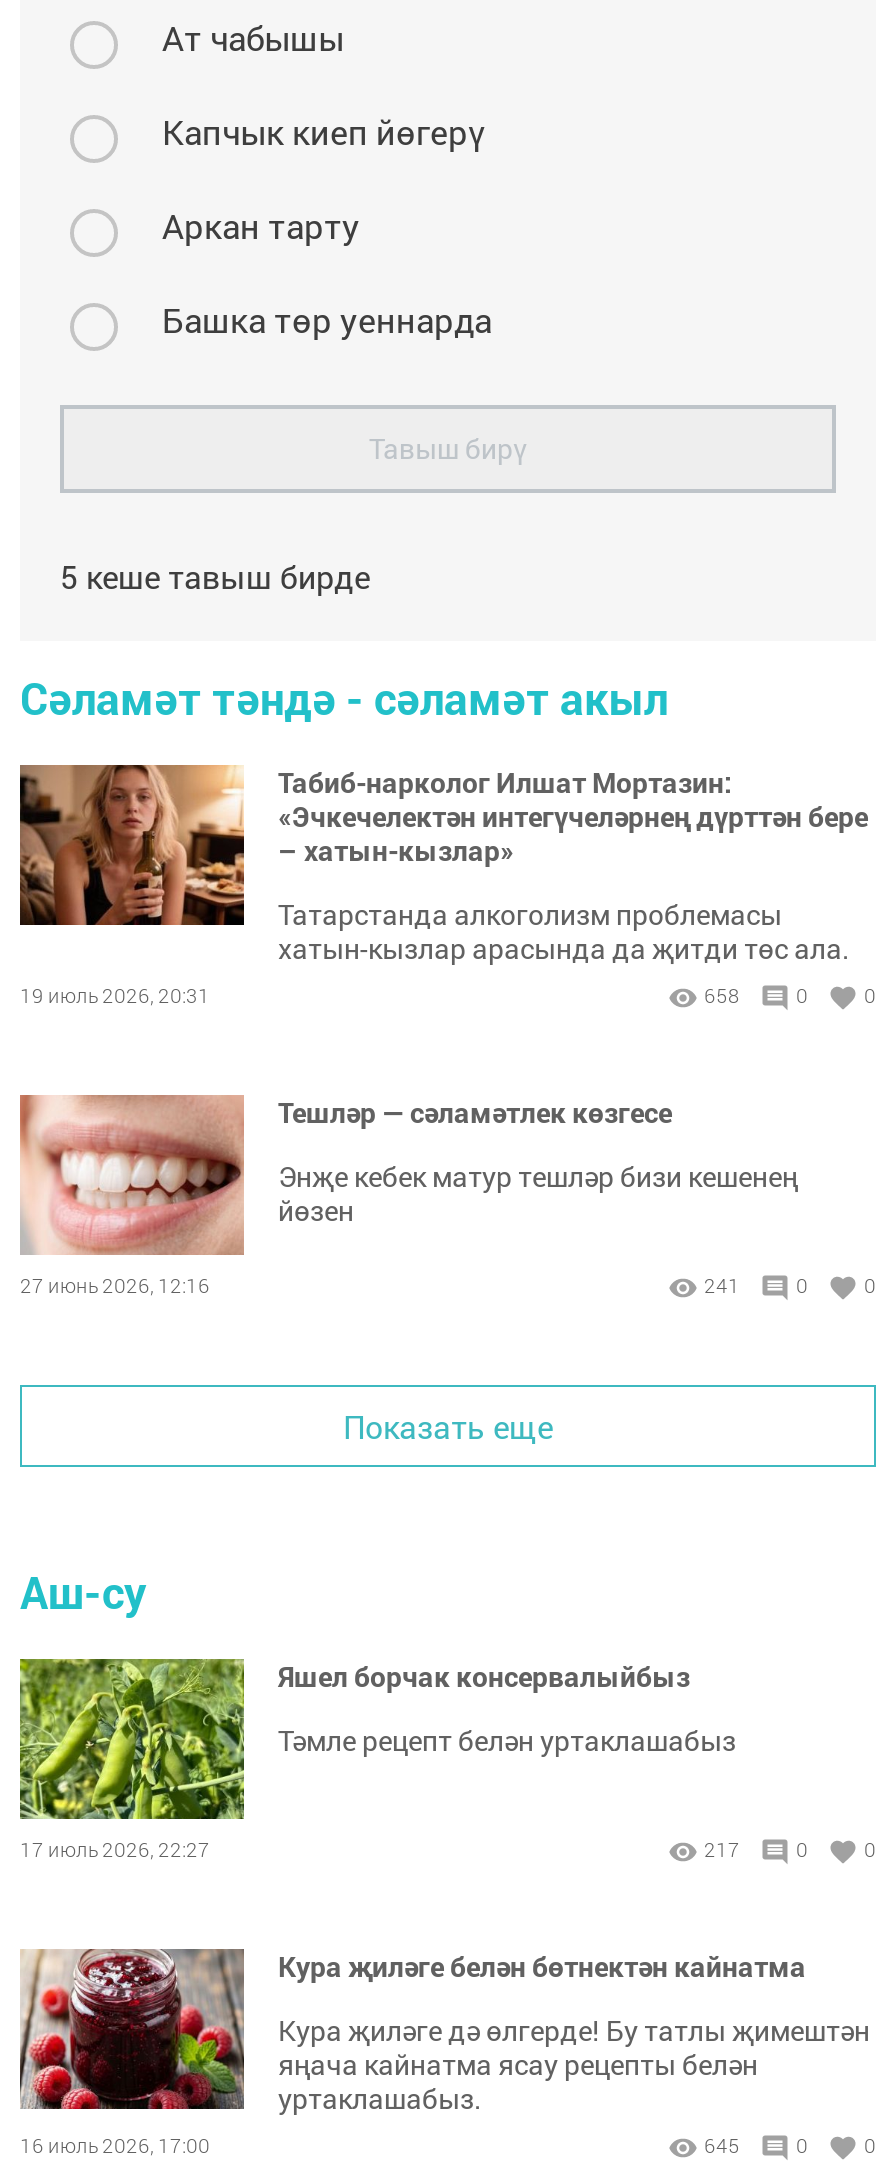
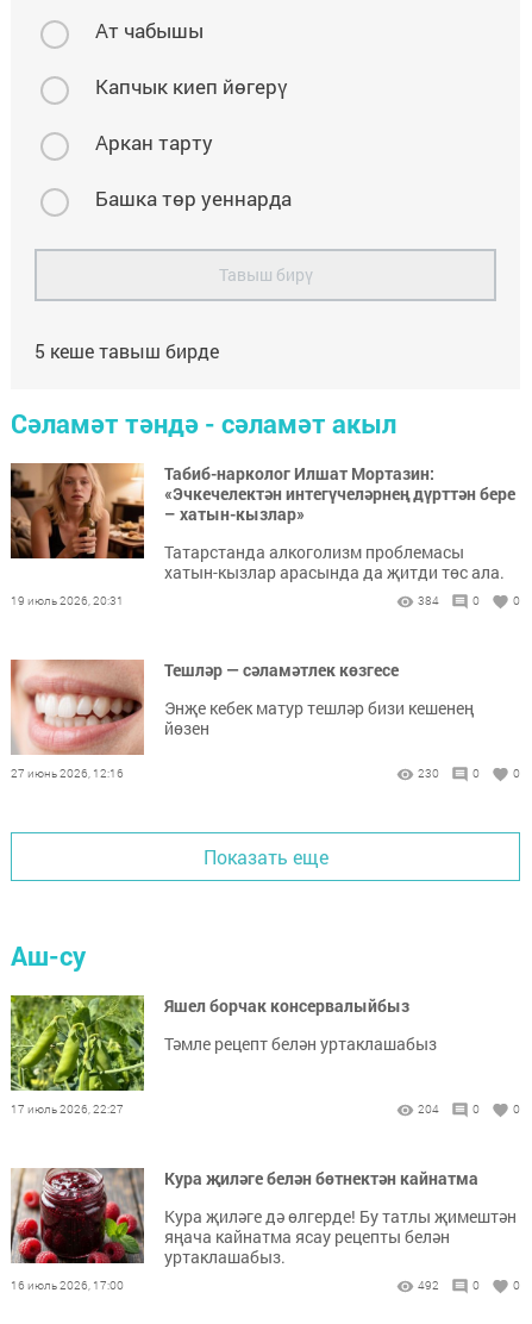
[704,984,740,1010] 658 -> [418,593,439,609] 384
[704,1274,740,1300] 241 -> [418,766,439,781] 230
[704,1838,740,1864] 217 -> [418,1102,439,1117] 204
[704,2134,740,2160] 645 -> [418,1278,439,1293] 492

